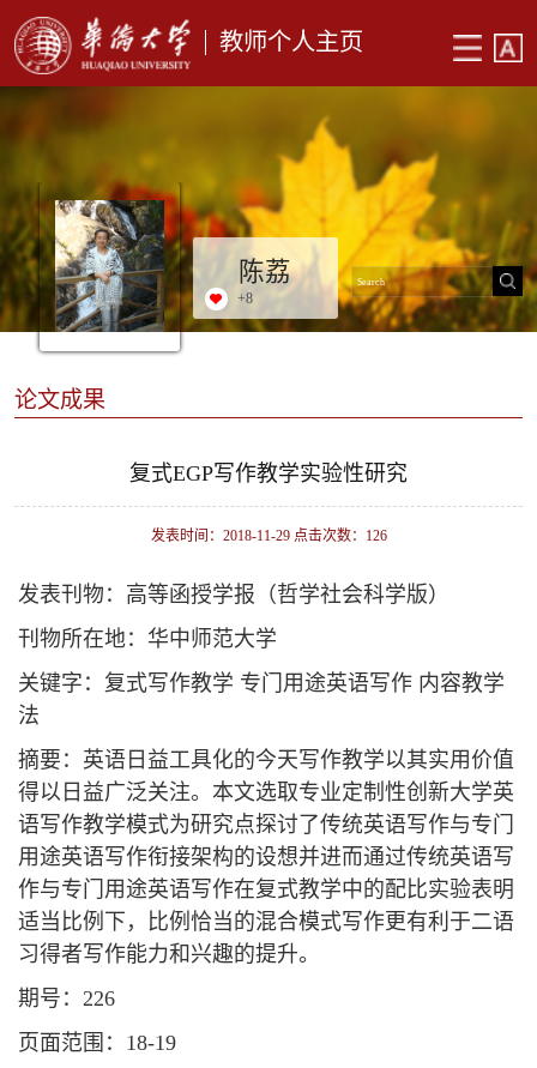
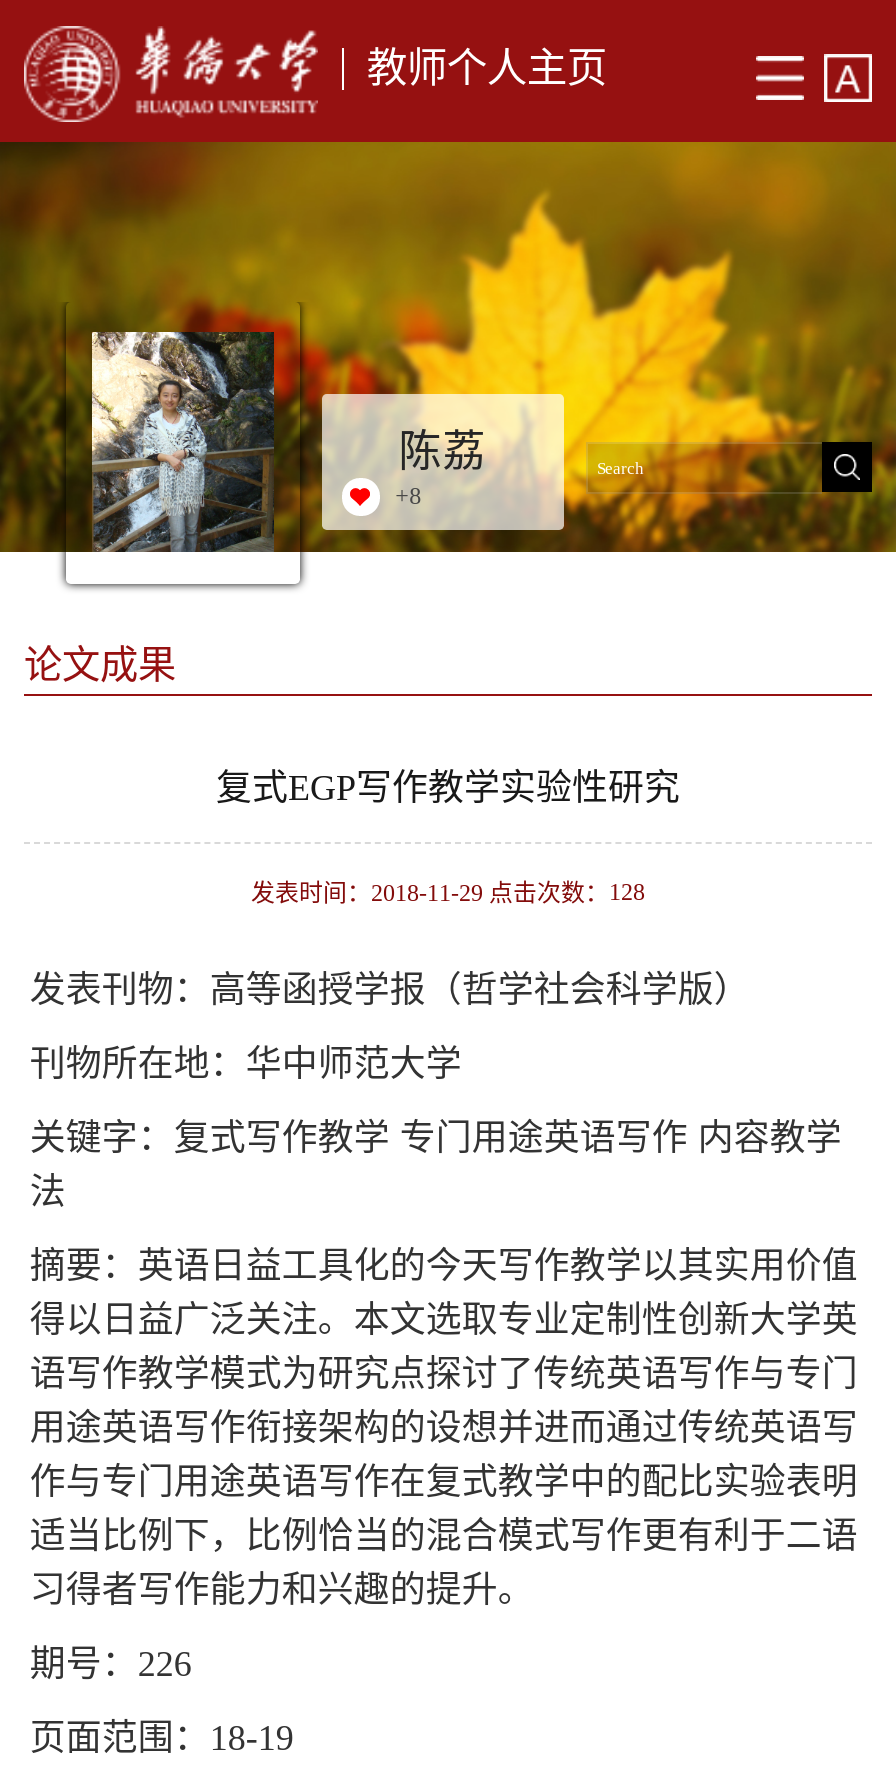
[150,528,387,545] 发表时间：2018-11-29 点击次数：126 -> [251,879,645,907] 发表时间：2018-11-29 点击次数：128

